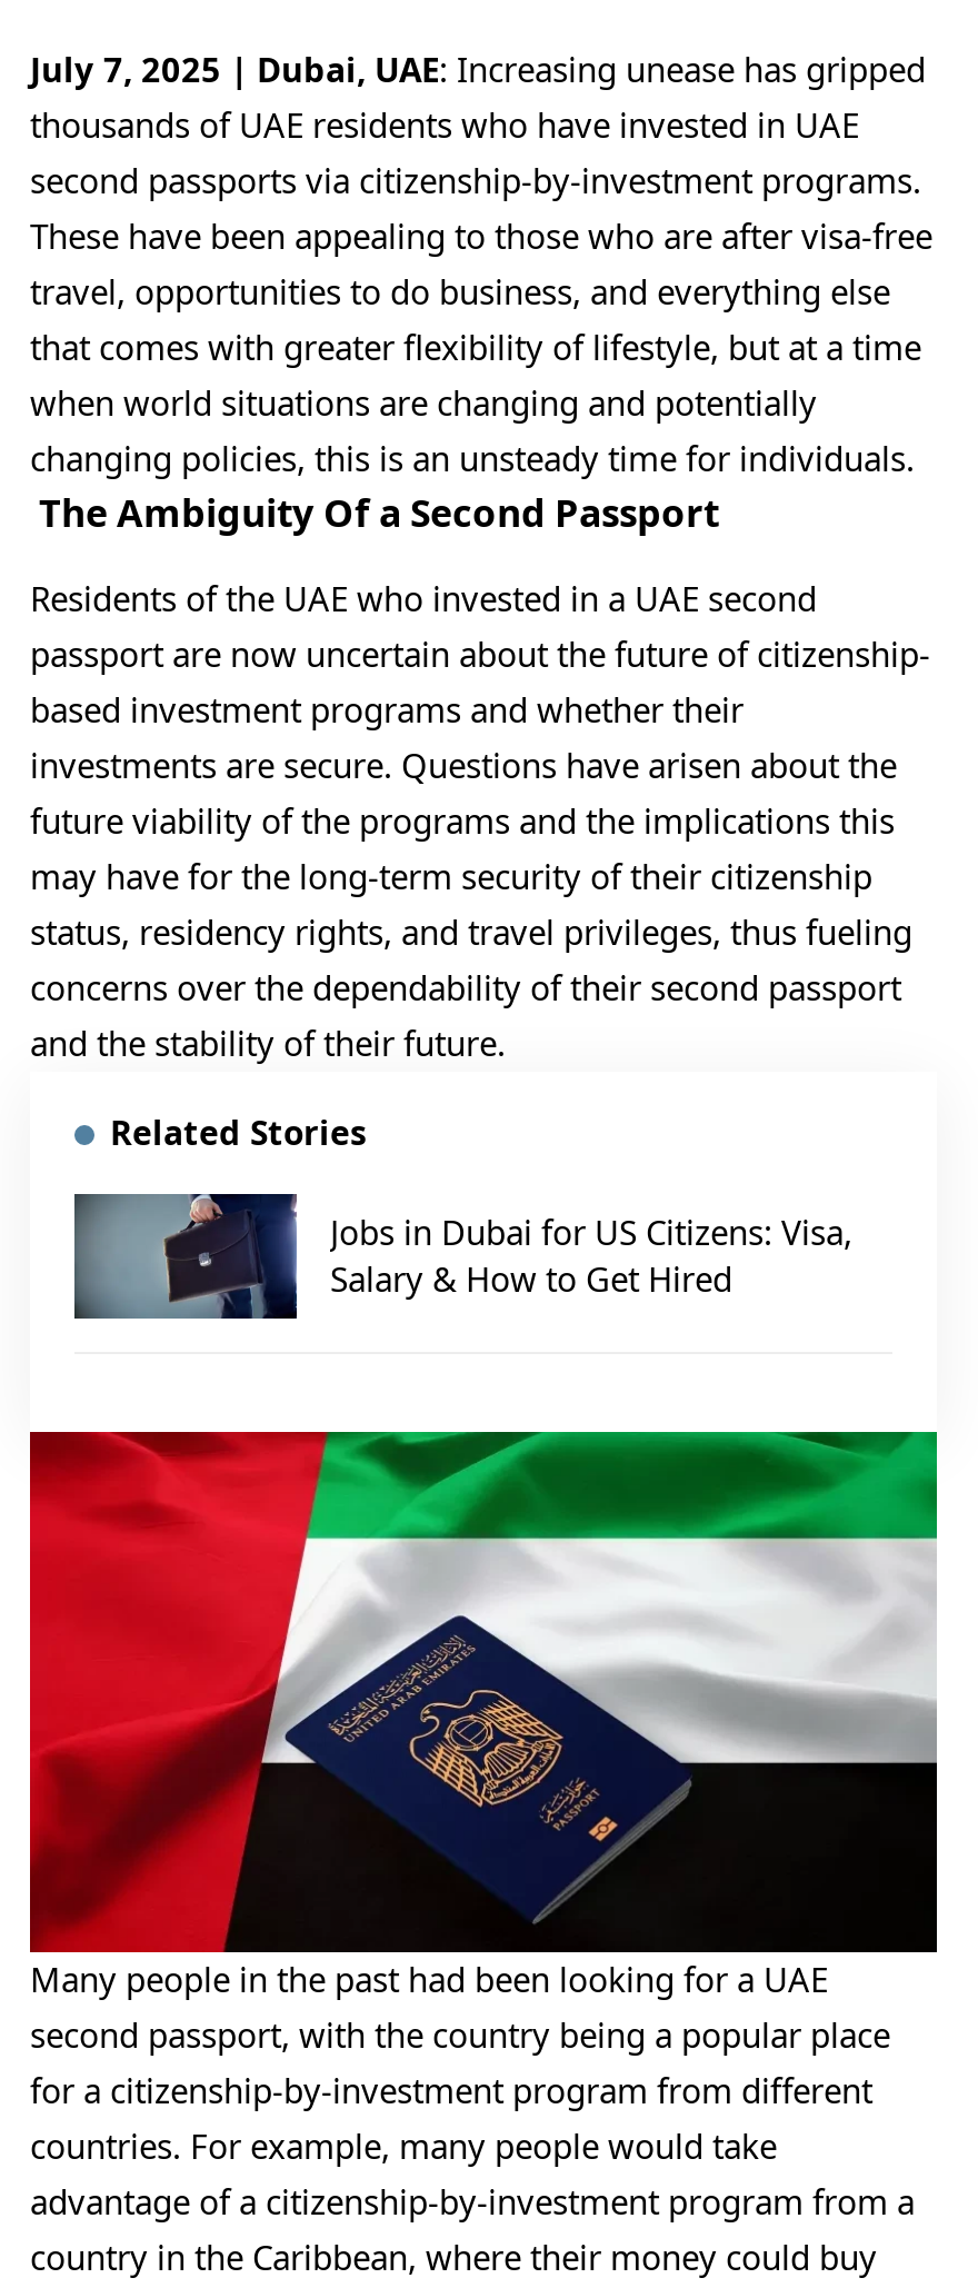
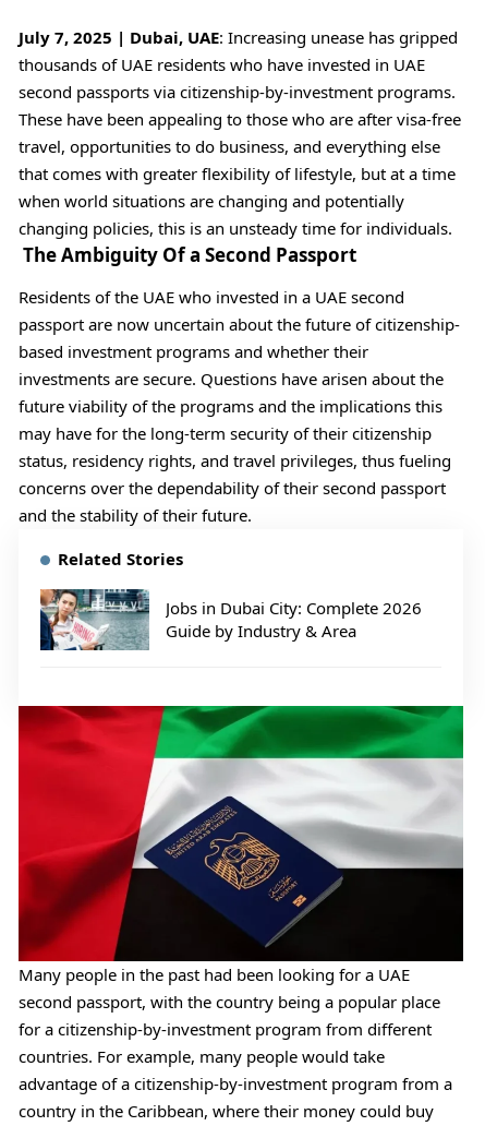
[72,1192,852,1319] [image] | Jobs in Dubai for US Citizens: Visa, | Salary & How to Get Hired -> [39,588,422,651] [image] | Jobs in Dubai City: Complete 2026 | Guide by Industry & Area

